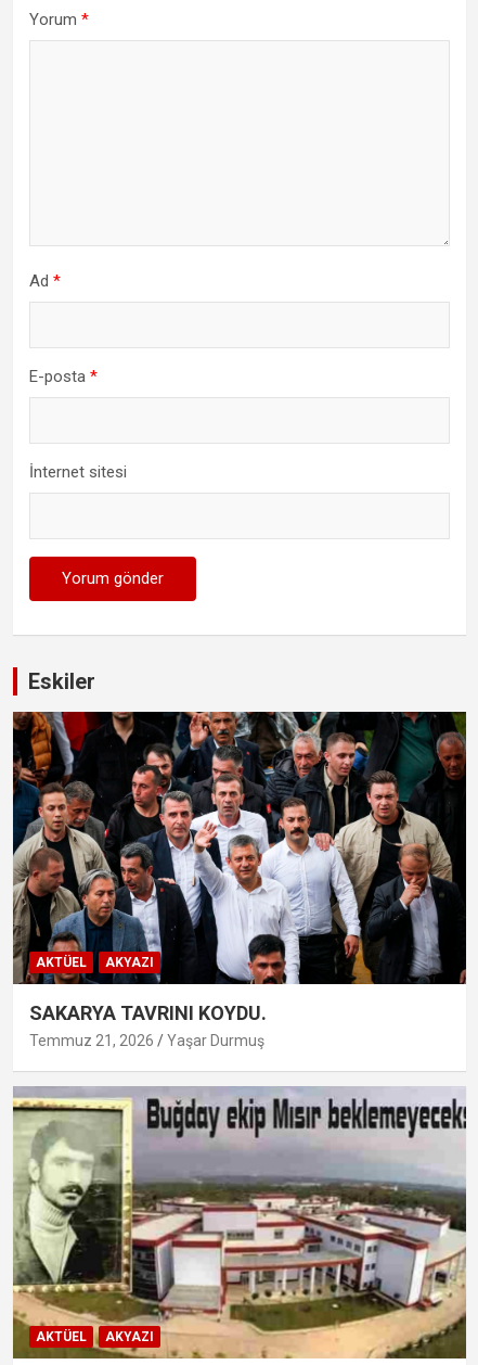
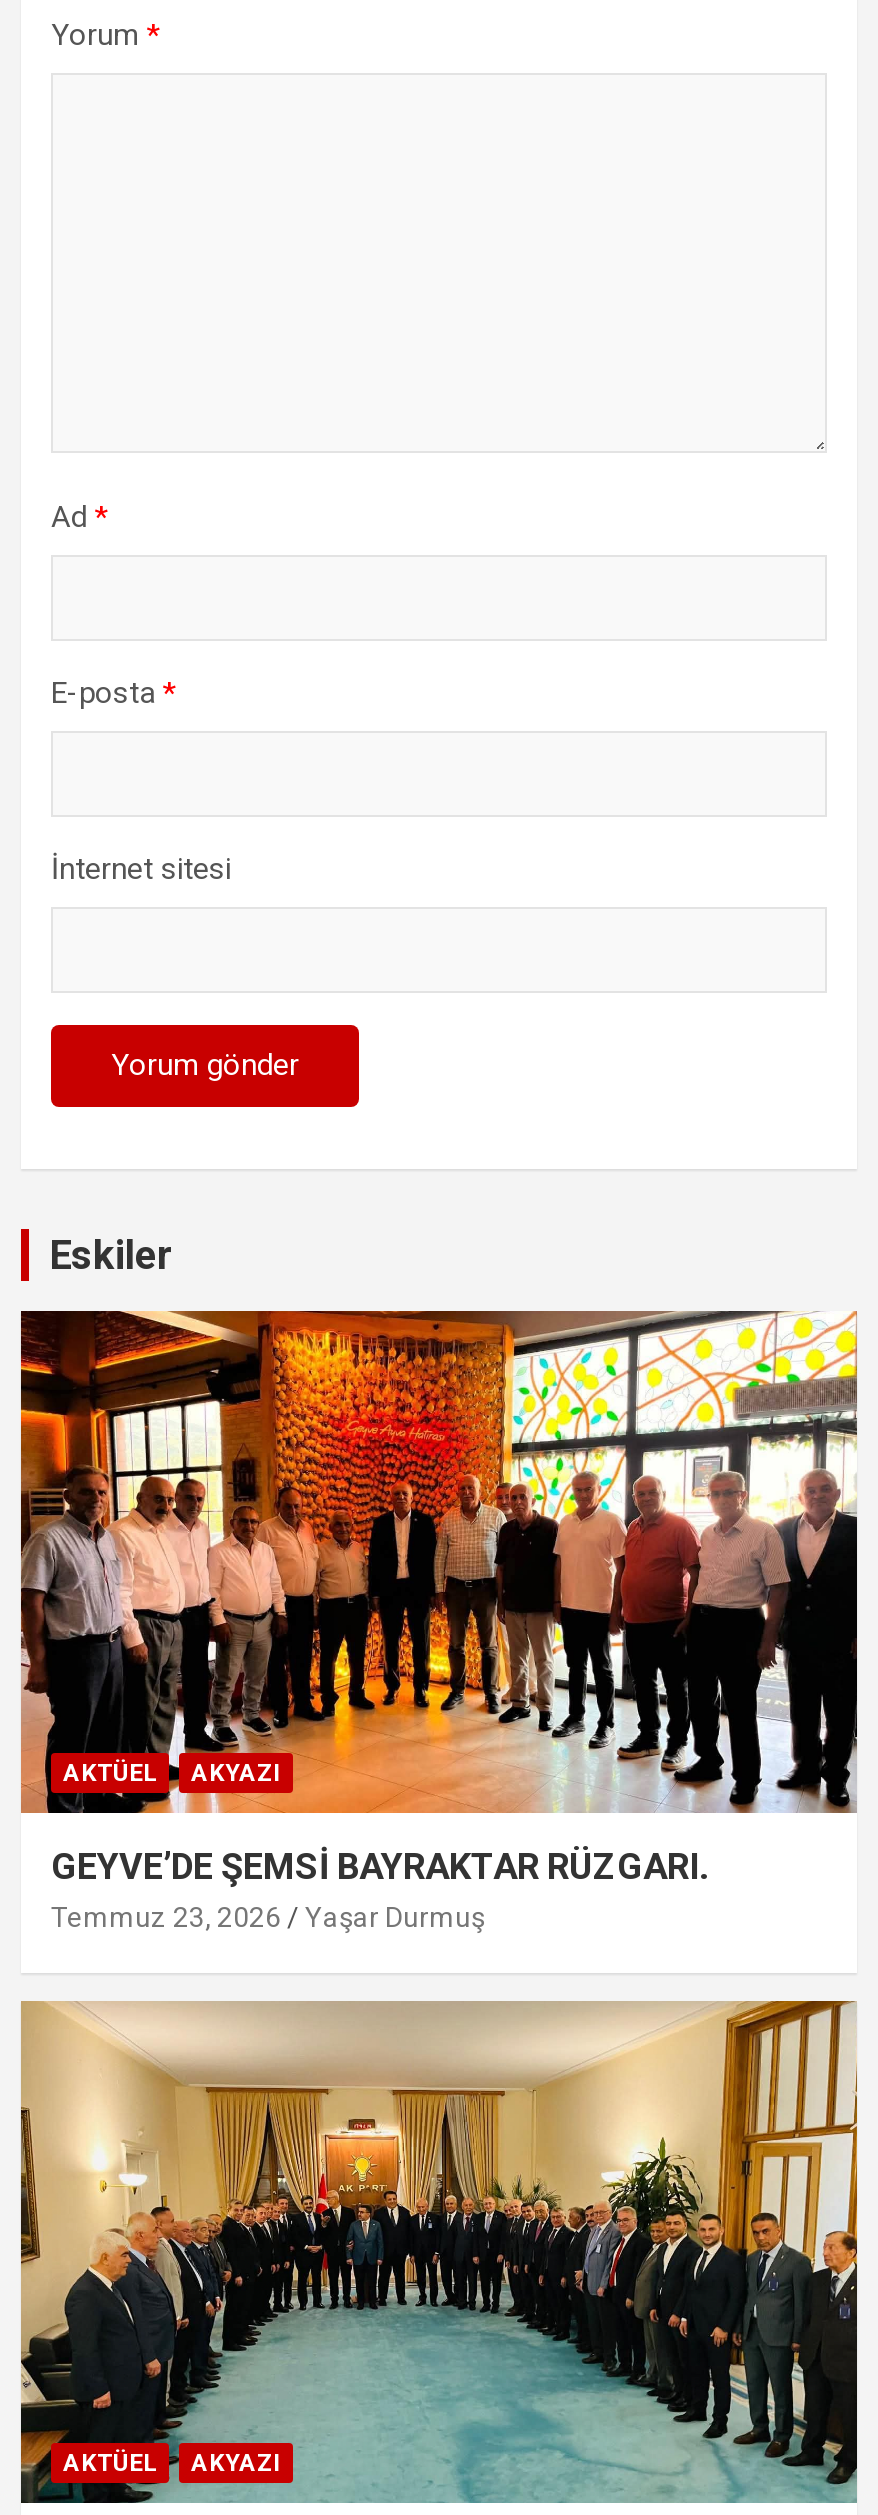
[12,711,467,1049] [image] | SAKARYA TAVRINI KOYDU. | Temmuz 21, 2026 -> [19,1309,859,1933] [image] | GEYVE’DE ŞEMSİ BAYRAKTAR RÜZGARI. | Temmuz 23, 2026
[12,1086,467,1360] [image] -> [19,1999,859,2505] [image]

